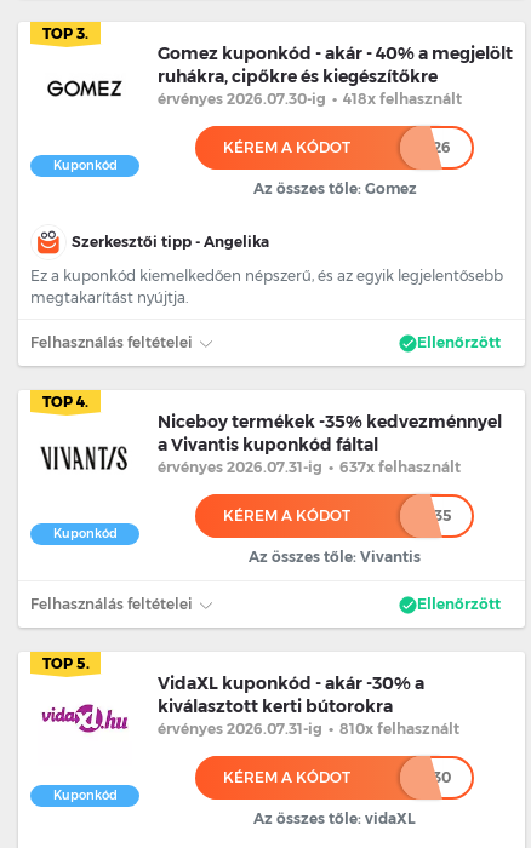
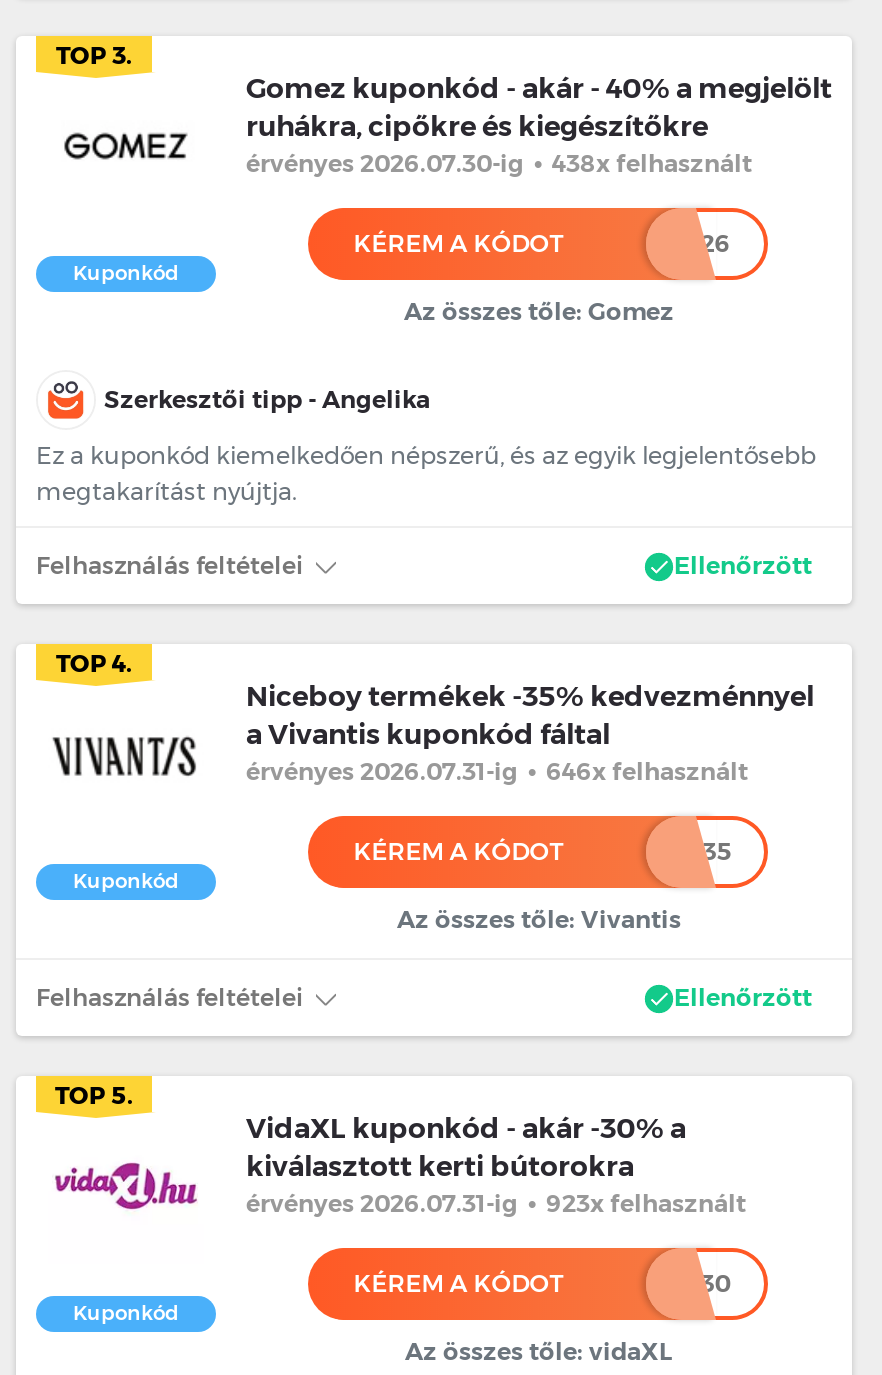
[158,90,462,108] érvényes 2026.07.30-ig • 418x felhasznált -> [246,148,752,178] érvényes 2026.07.30-ig • 438x felhasznált
[158,458,461,476] érvényes 2026.07.31-ig • 637x felhasznált -> [246,756,748,786] érvényes 2026.07.31-ig • 646x felhasznált
[158,720,459,738] érvényes 2026.07.31-ig • 810x felhasznált -> [246,1188,746,1218] érvényes 2026.07.31-ig • 923x felhasznált

